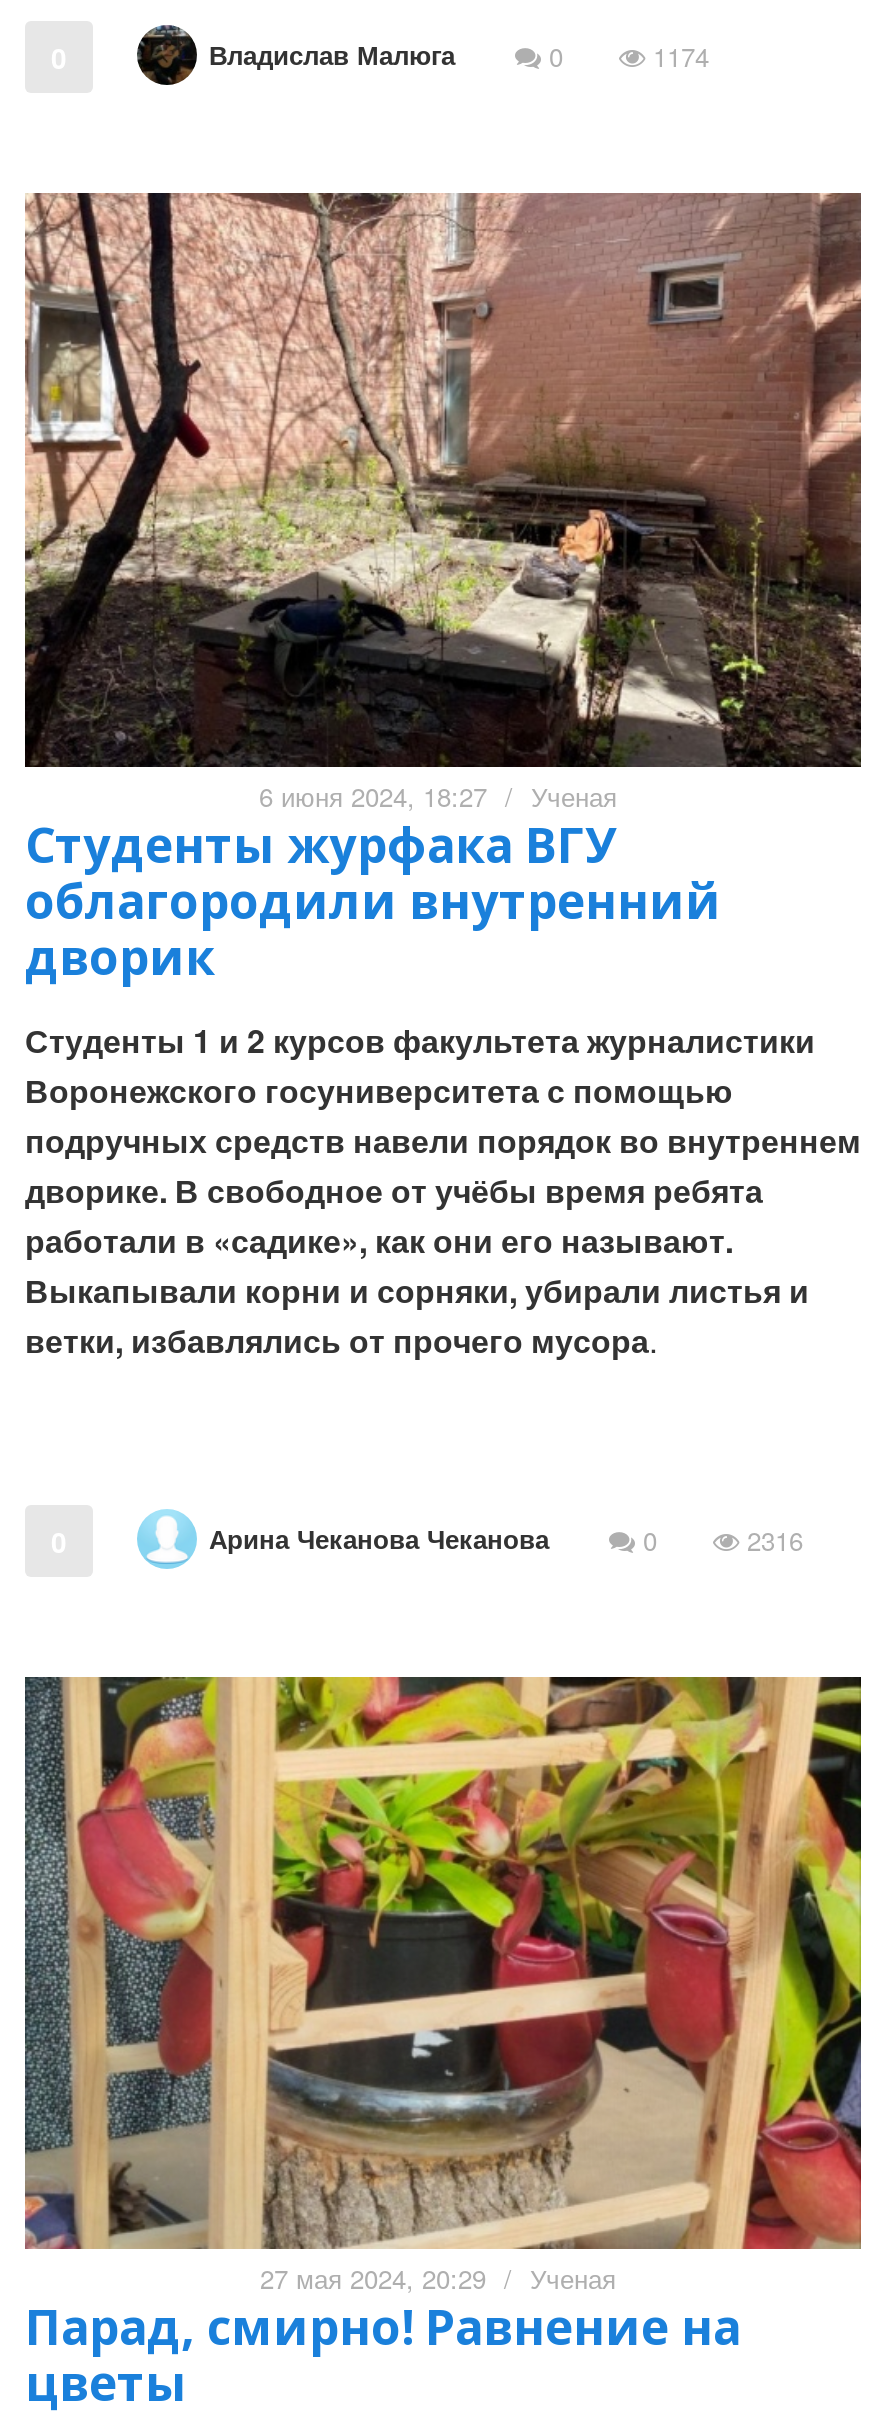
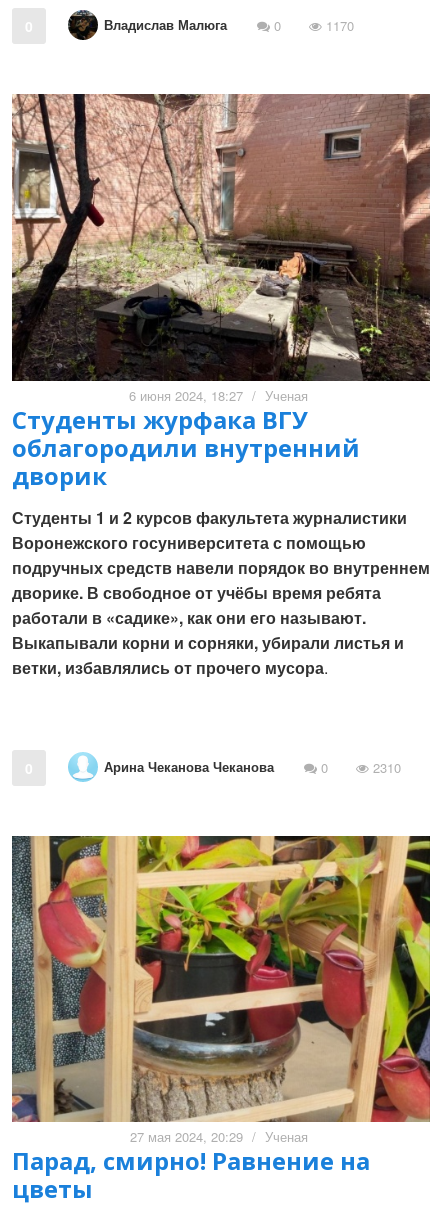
[645,36,709,74] 1174 -> [322,16,354,35] 1170
[739,1520,803,1558] 2316 -> [369,758,401,777] 2310

